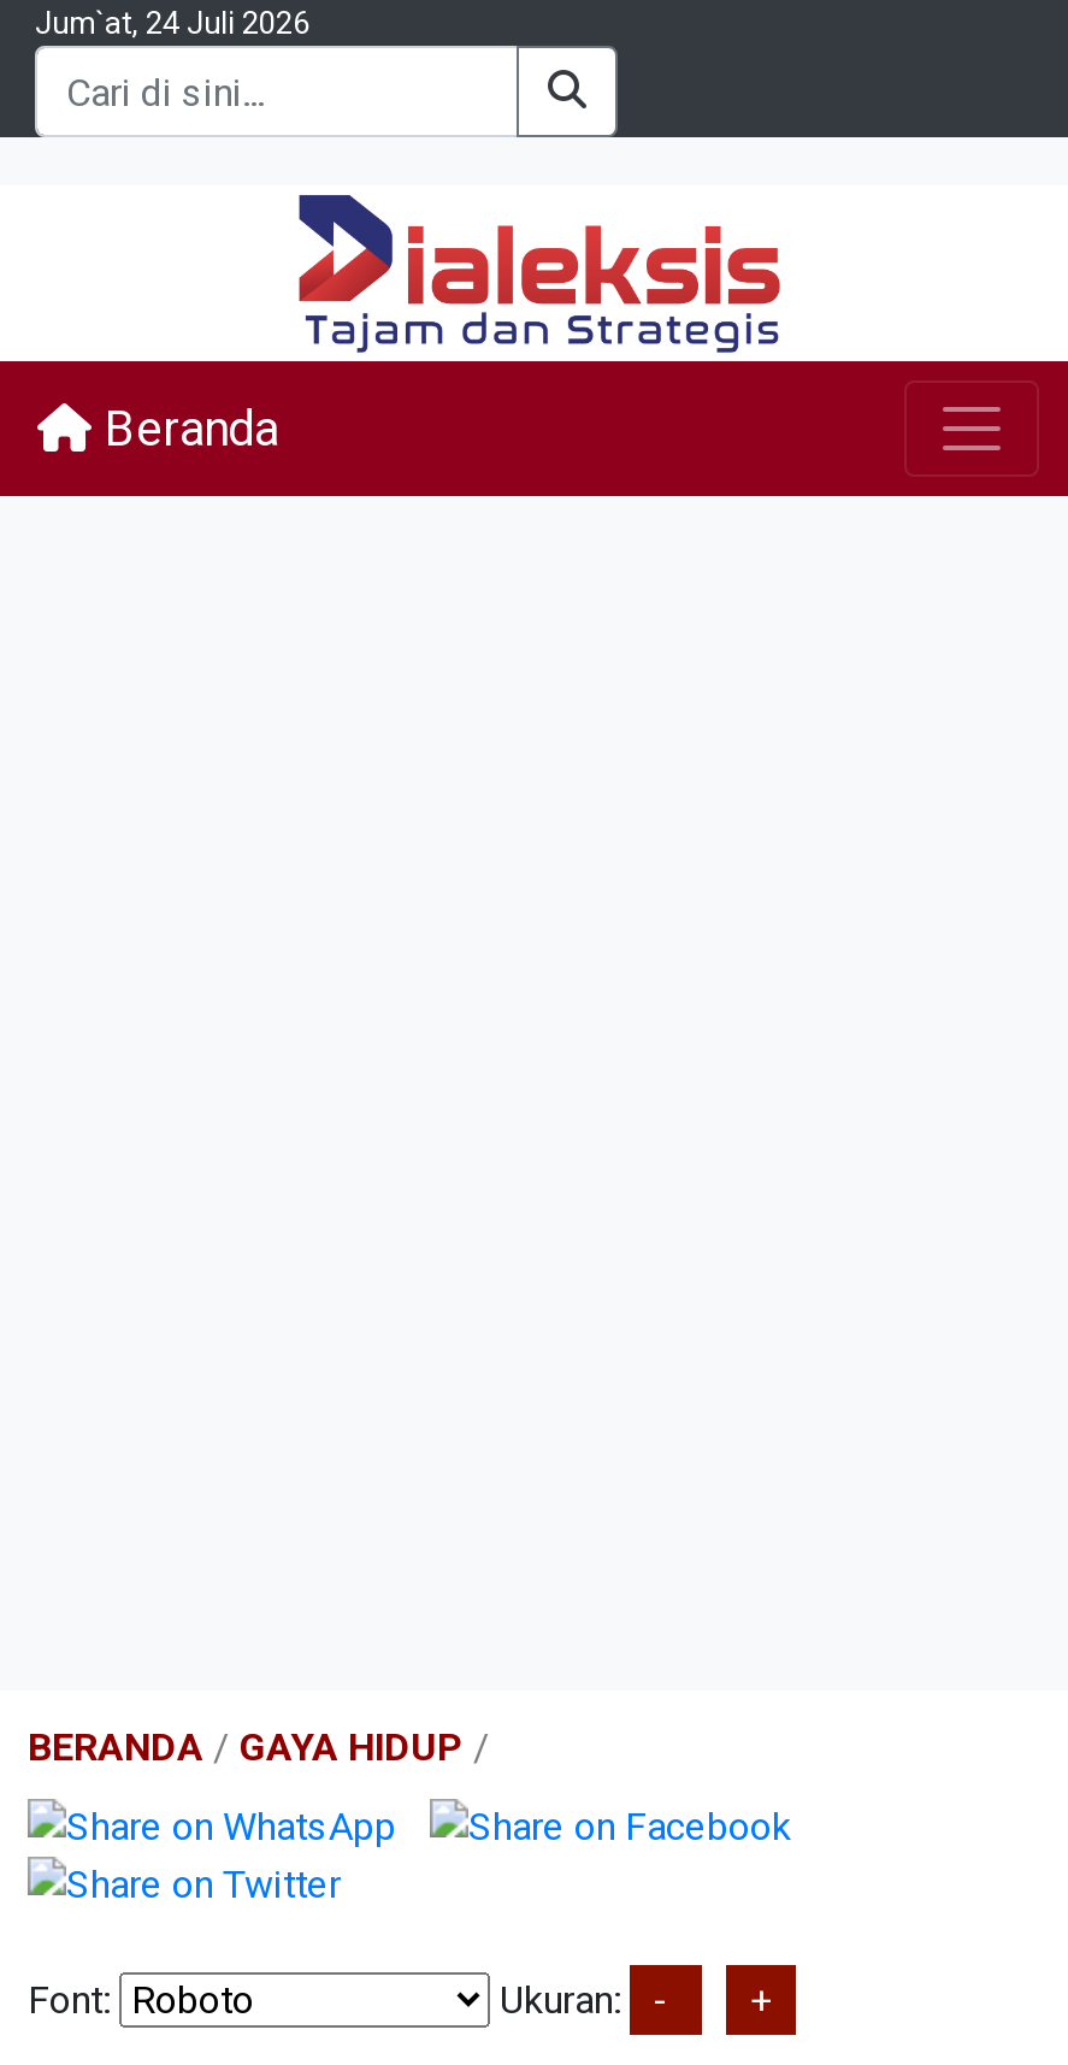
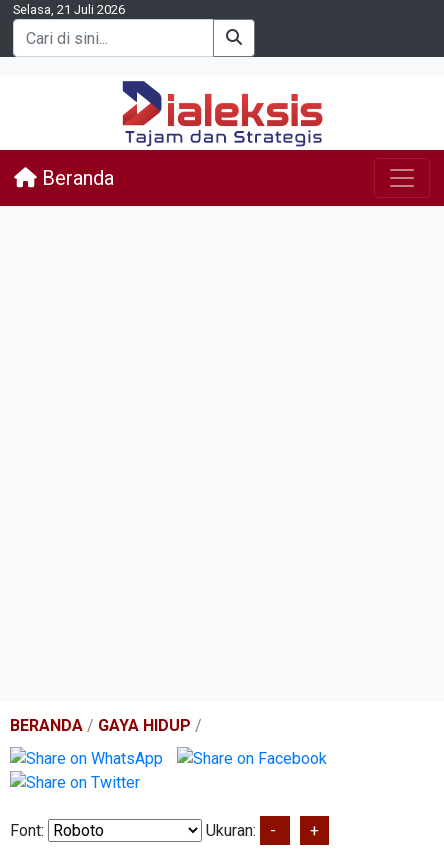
[35,5,309,41] Jum`at, 24 Juli 2026 -> [13,2,125,17] Selasa, 21 Juli 2026

